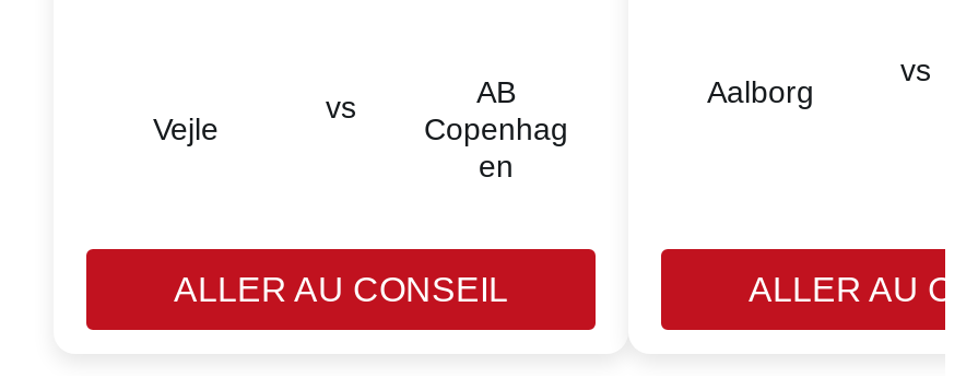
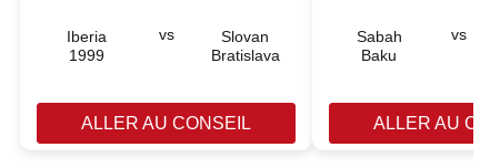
[424,75,568,184] AB | Copenhag | en -> [211,28,279,64] Slovan | Bratislava
[707,75,814,110] Aalborg -> [357,28,402,64] Sabah | Baku
[153,112,219,147] Vejle -> [67,28,107,64] Iberia | 1999

